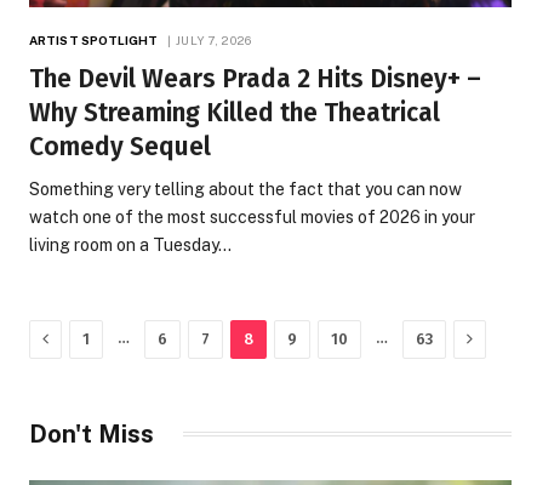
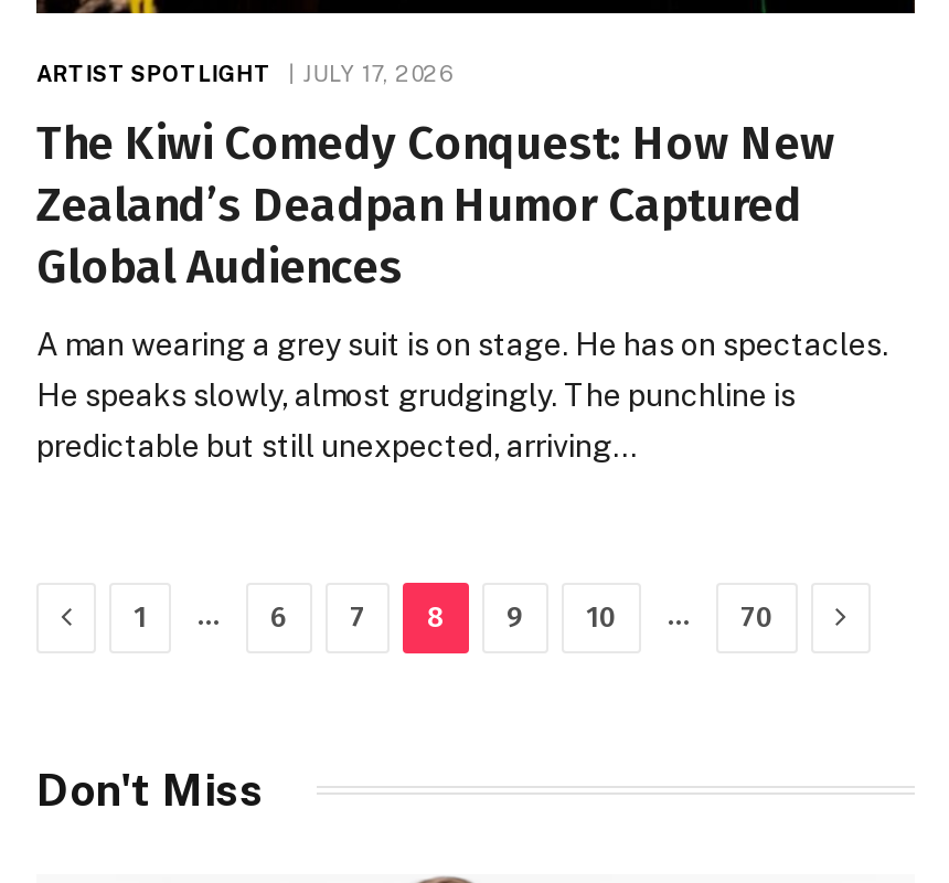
[29,33,252,47] ARTIST SPOTLIGHT JULY 7, 2026 -> [36,59,451,86] ARTIST SPOTLIGHT JULY 17, 2026
[29,63,481,162] The Devil Wears Prada 2 Hits Disney+ – | Why Streaming Killed the Theatrical | Comedy Sequel -> [36,115,835,296] The Kiwi Comedy Conquest: How New | Zealand’s Deadpan Humor Captured | Global Audiences
[29,179,475,255] Something very telling about the fact that you can now | watch one of the most successful movies of 2026 in your | living room on a Tuesday… -> [36,326,888,463] A man wearing a grey suit is on stage. He has on spectacles. | He speaks slowly, almost grudgingly. The punchline is | predictable but still unexpected, arriving…
[416,330,433,348] 63 -> [740,600,774,633] 70

